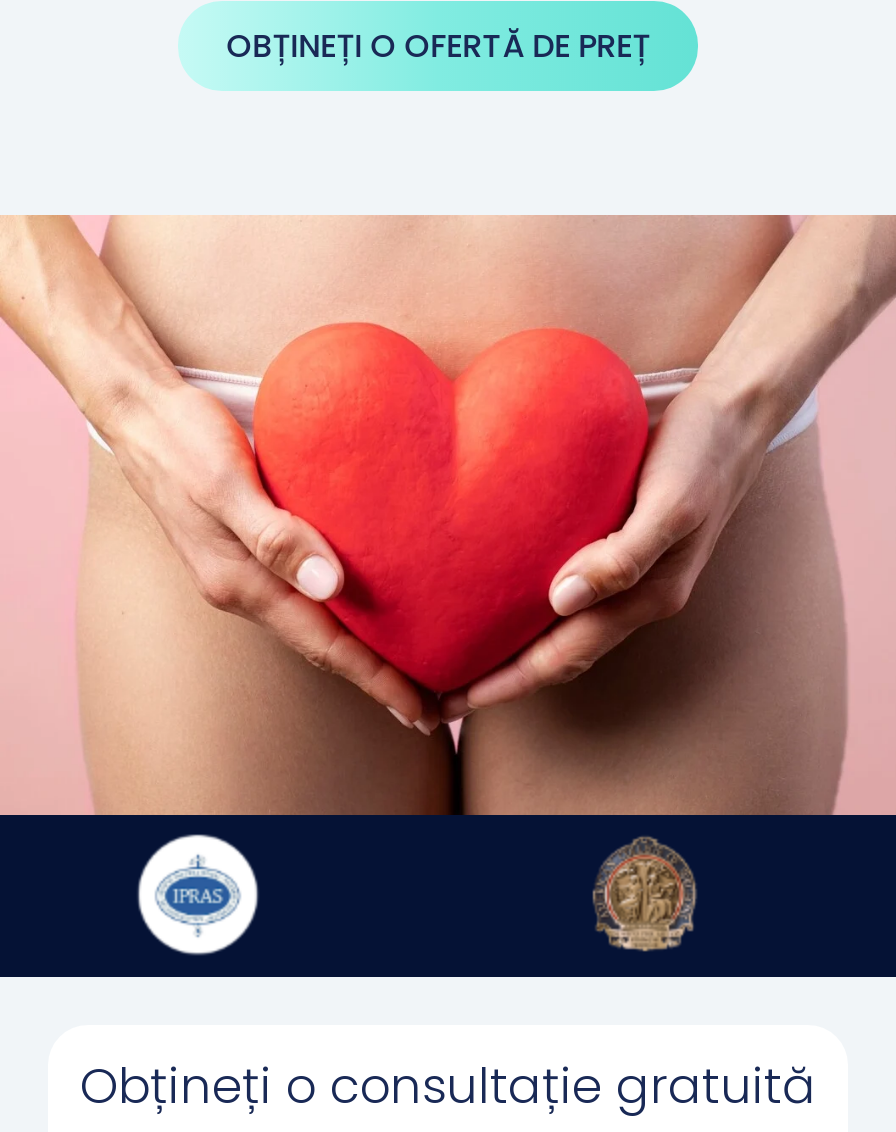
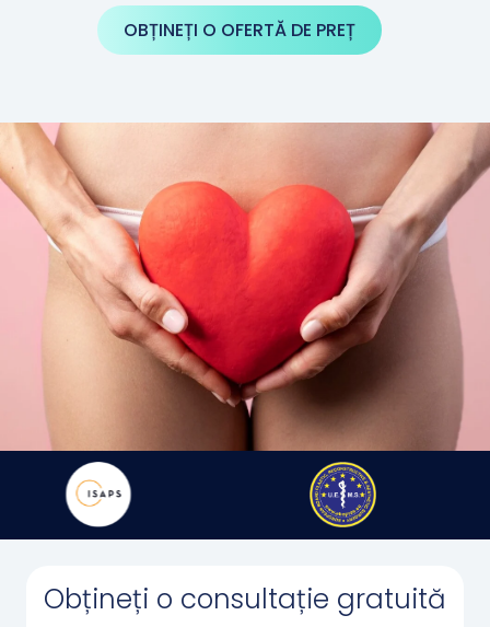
[120,833,260,955] [image] -> [65,461,141,527] [image]
[566,835,698,955] [image] -> [308,461,381,529] [image]

